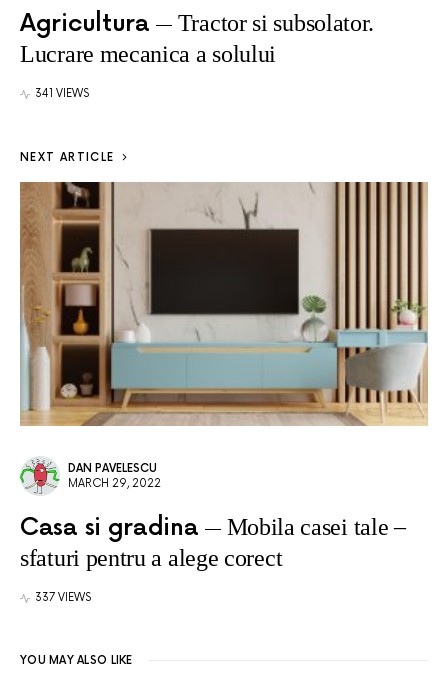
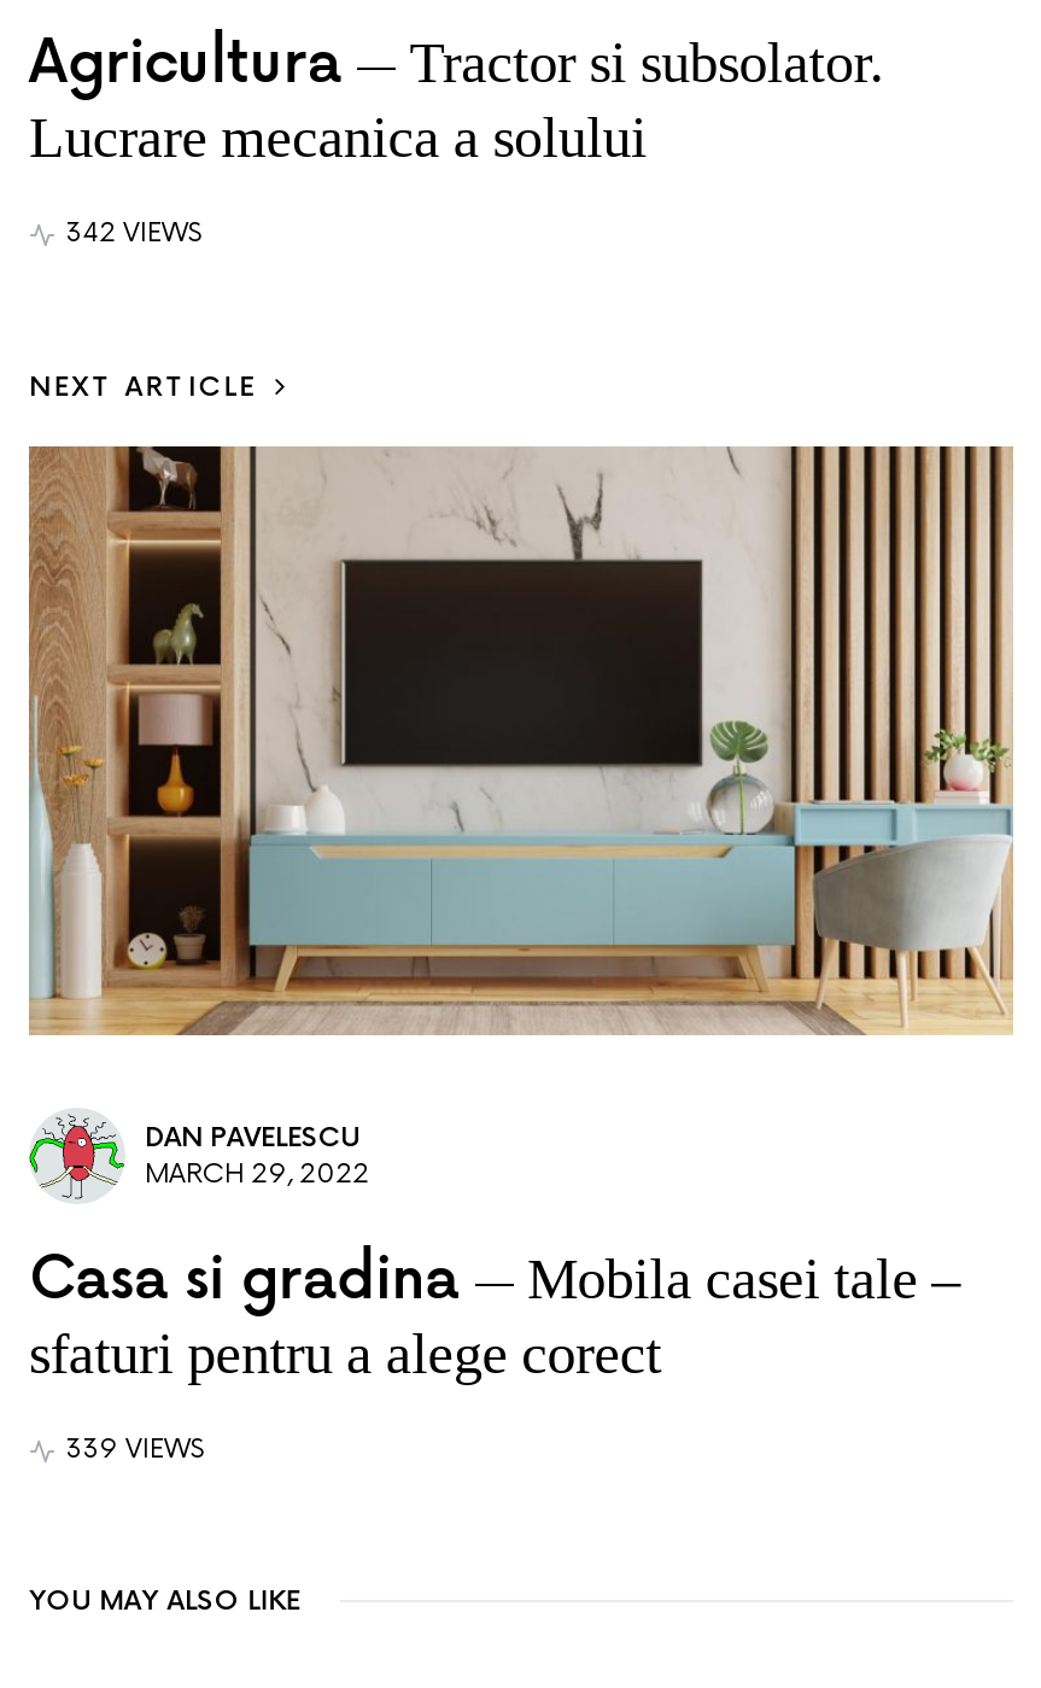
[35,87,89,100] 341 VIEWS -> [65,217,203,249] 342 VIEWS
[35,591,91,604] 337 VIEWS -> [65,1433,205,1465] 339 VIEWS

